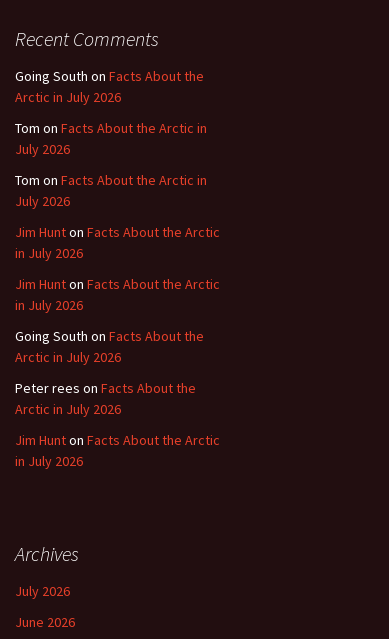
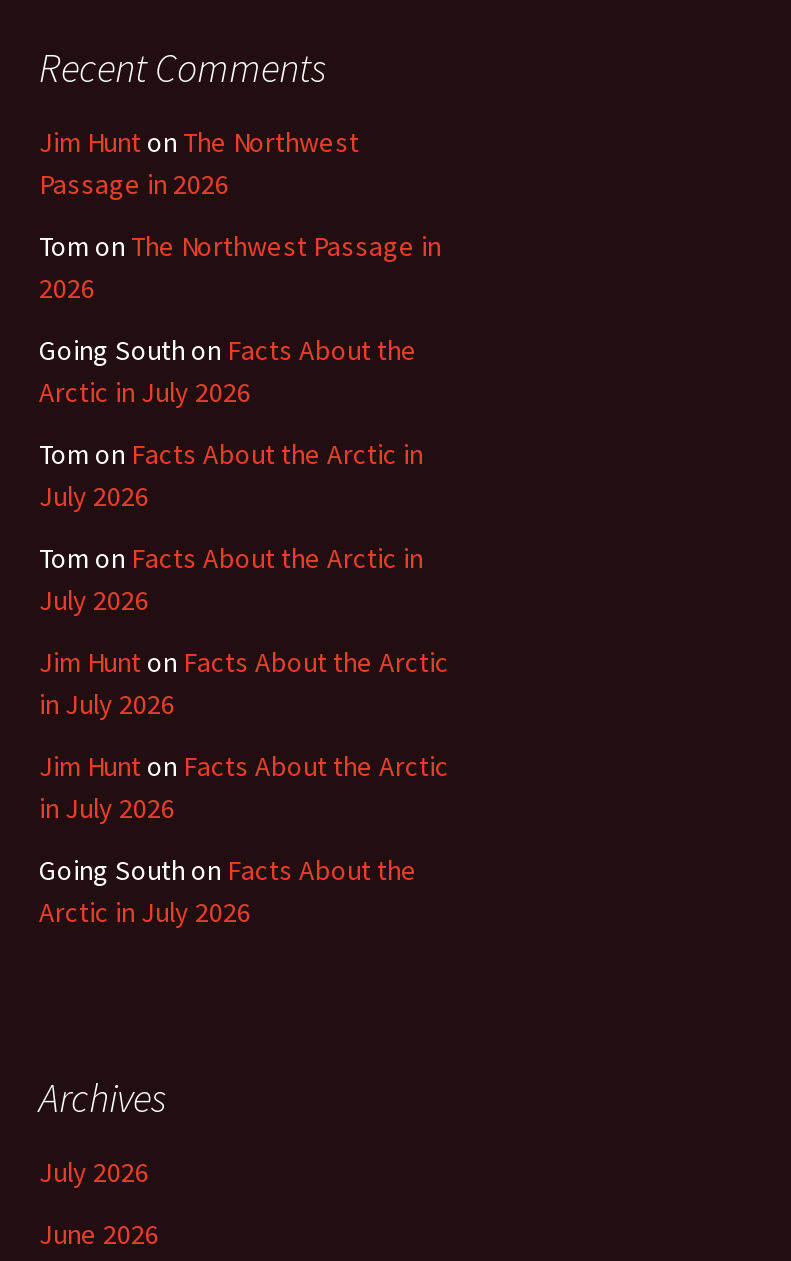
none -> [39,124,441,306] Jim Hunt on The Northwest | Passage in 2026 | Tom on The Northwest Passage in | 2026
moved [15,67,220,366] -> [39,332,449,930]: Going South on Facts About the | Arctic in July 2026 | Tom on Facts About the Arctic in | ... | Going South on Facts About the | Arctic in July 2026
[15,379,220,470] Peter rees on Facts About the | Arctic in July 2026 | Jim Hunt on Facts About the Arctic | in July 2026 -> none

